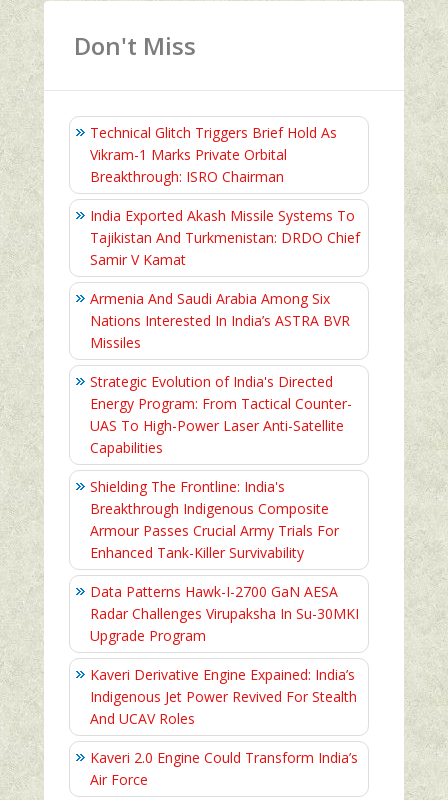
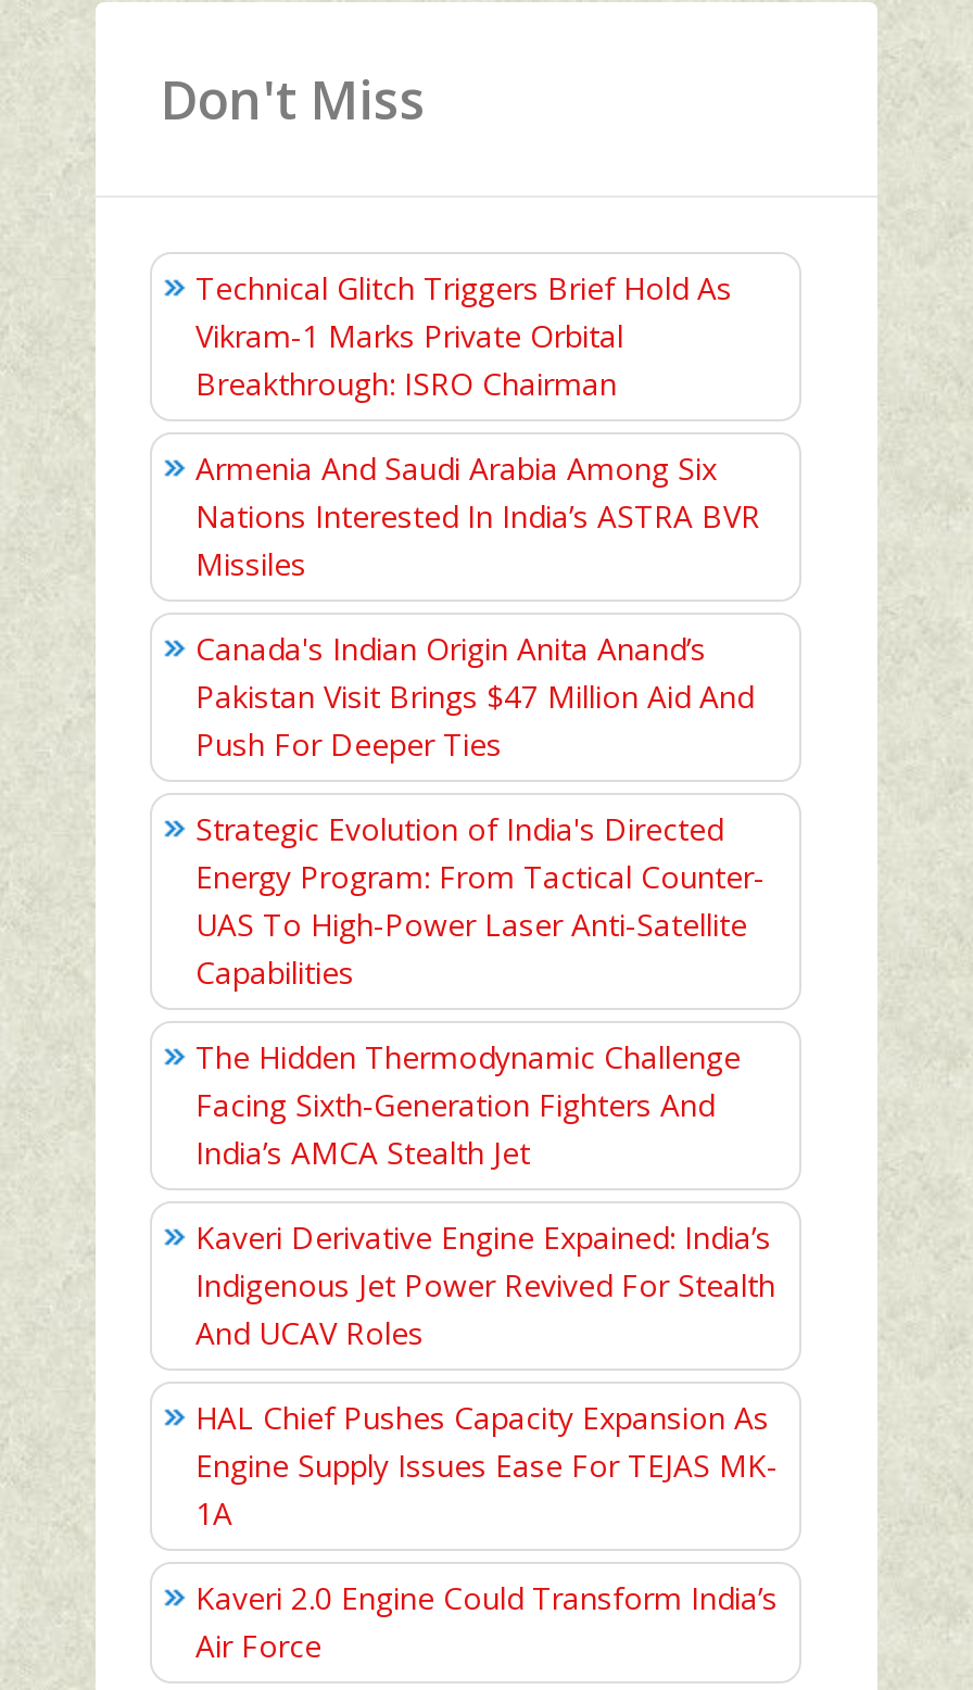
[90,206,360,269] India Exported Akash Missile Systems To | Tajikistan And Turkmenistan: DRDO Chief | Samir V Kamat -> none
moved [90,289,350,352] -> [195,447,760,584]: Armenia And Saudi Arabia Among Six | Nations Interested In India’s ASTRA BVR | Missiles
none -> [195,627,754,764] Canada's Indian Origin Anita Anand’s | Pakistan Visit Brings $47 Million Aid And | Push For Deeper Ties
[90,477,359,645] Shielding The Frontline: India's | Breakthrough Indigenous Composite | Armour Passes Crucial Army Trials For | Enhanced Tank-Killer Survivability | Data Patterns Hawk-I-2700 GaN AESA | Radar Challenges Virupaksha In Su-30MKI | Upgrade Program -> [195,1036,741,1172] The Hidden Thermodynamic Challenge | Facing Sixth‑Generation Fighters And | India’s AMCA Stealth Jet
moved [90,665,357,728] -> [195,1216,775,1353]: Kaveri Derivative Engine Expained: India’s | Indigenous Jet Power Revived For Stealth | And UCAV Roles
none -> [195,1396,778,1533] HAL Chief Pushes Capacity Expansion As | Engine Supply Issues Ease For TEJAS MK- | 1A

